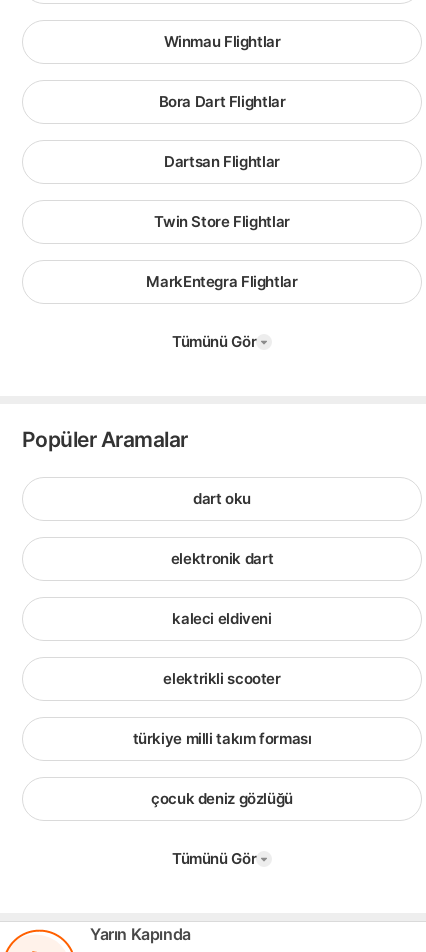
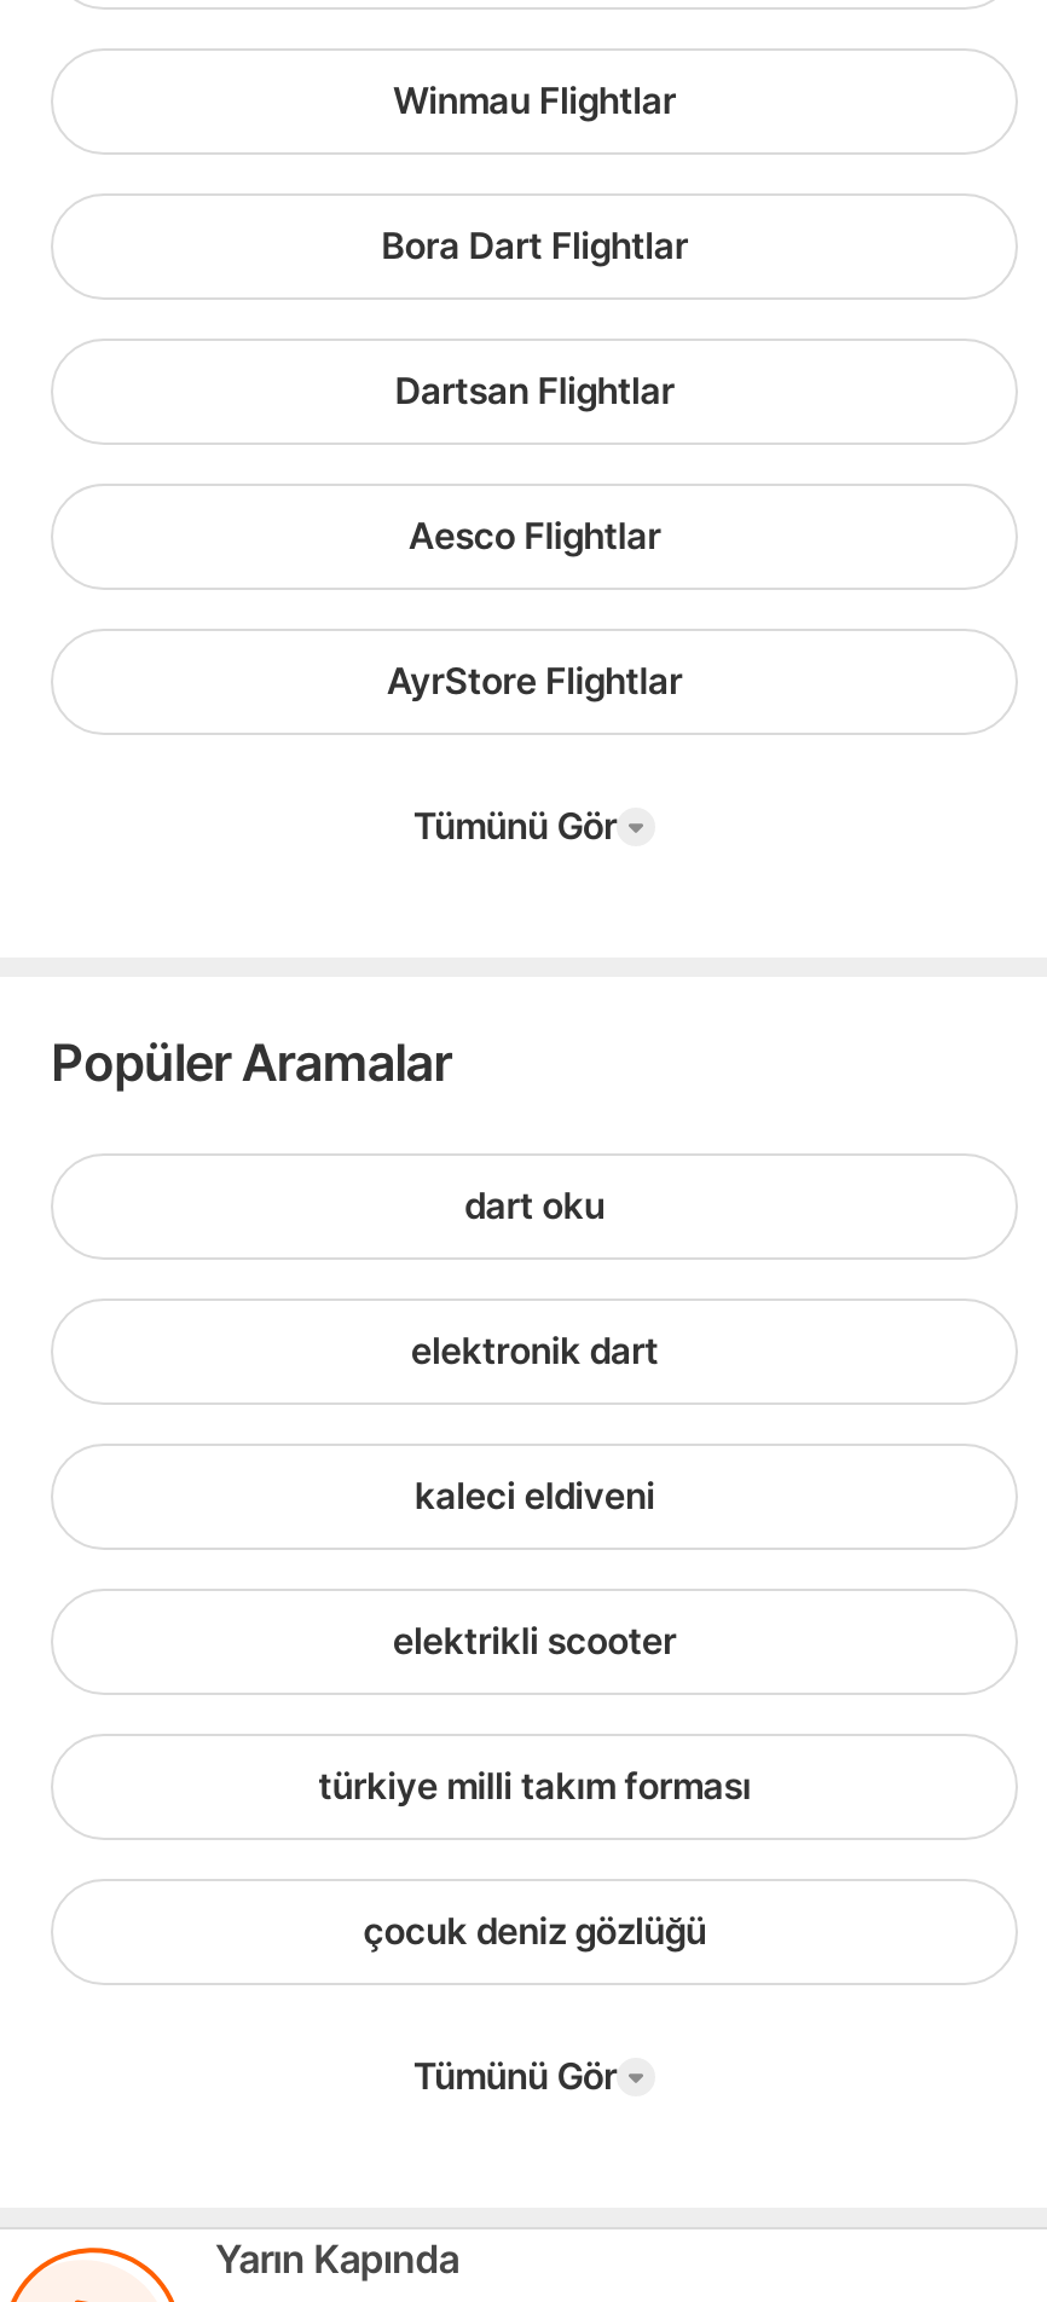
[154,212,290,231] Twin Store Flightlar -> [408,512,661,558] Aesco Flightlar
[146,272,298,291] MarkEntegra Flightlar -> [387,657,682,703] AyrStore Flightlar

